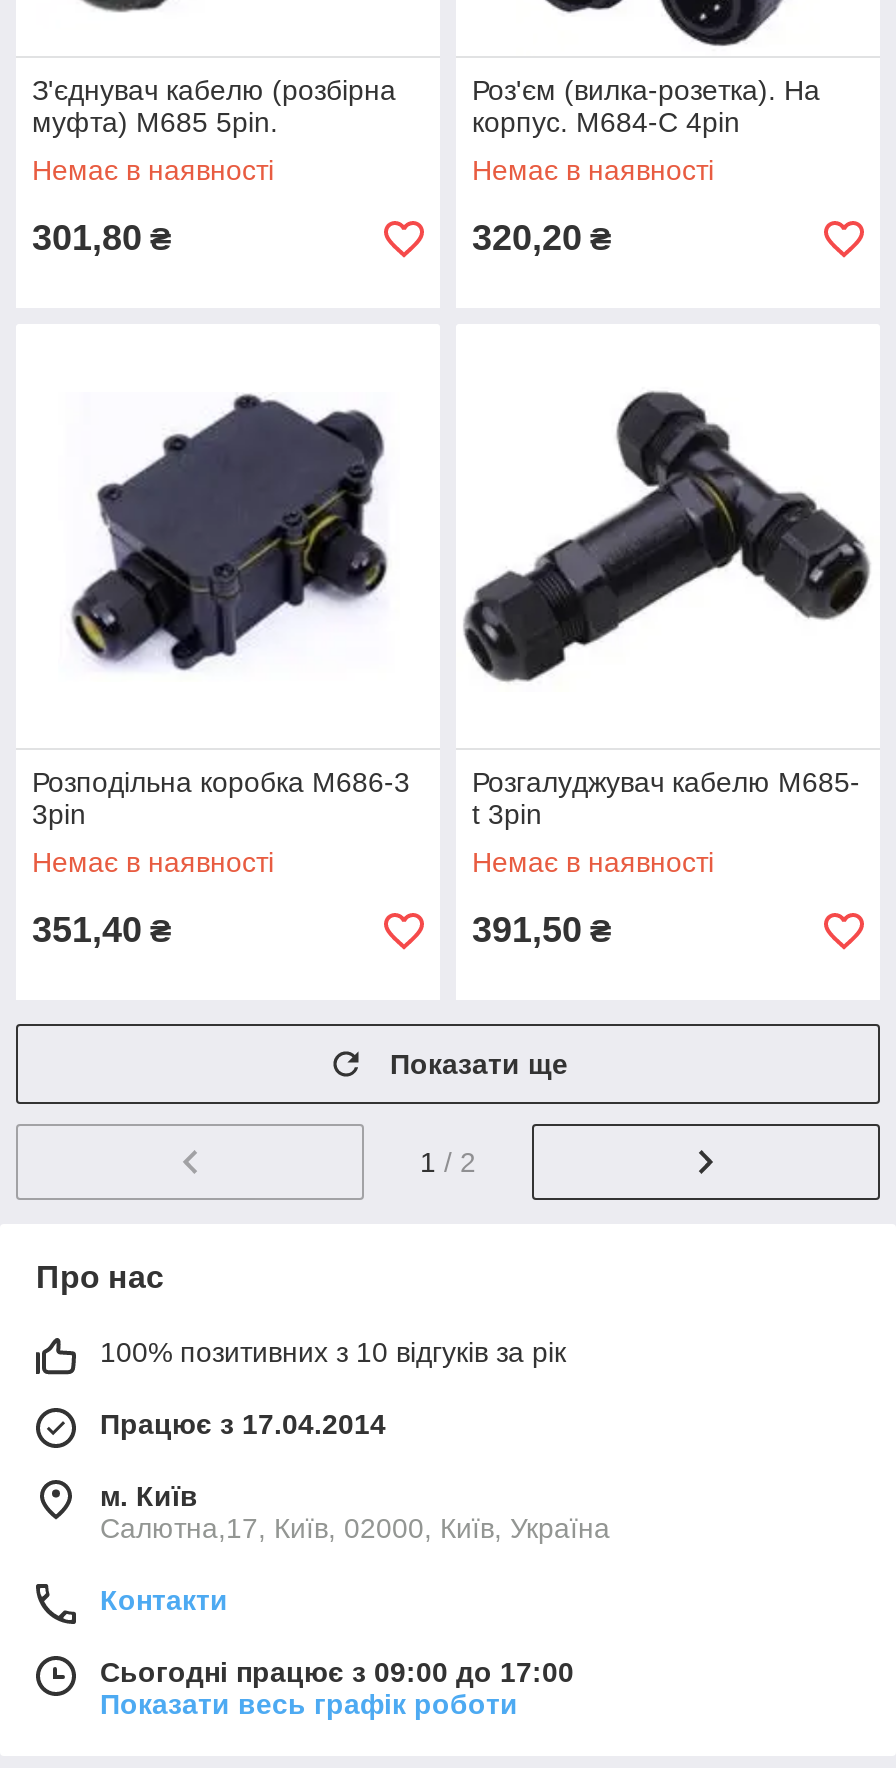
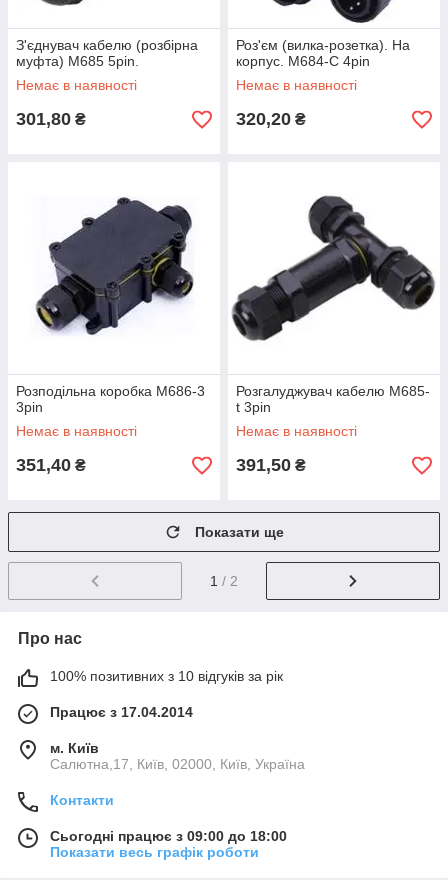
[100,1656,574,1688] Сьогодні працює з 09:00 до 17:00 -> [50,828,287,844] Сьогодні працює з 09:00 до 18:00

